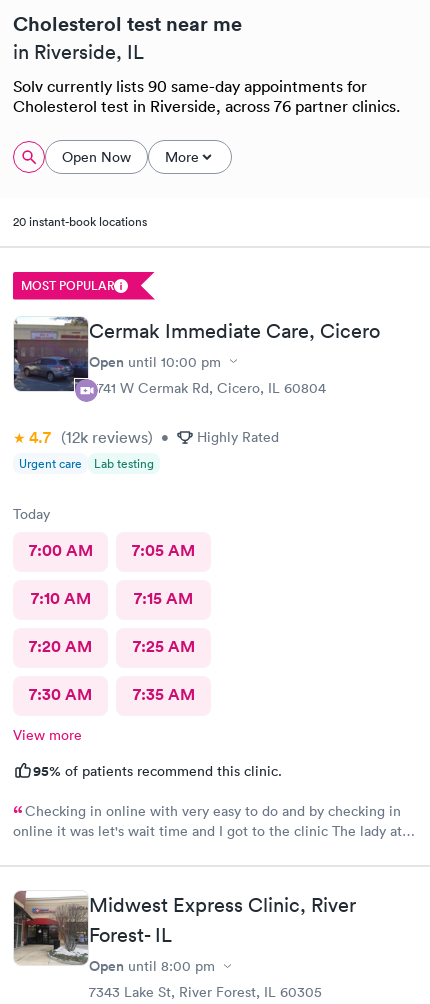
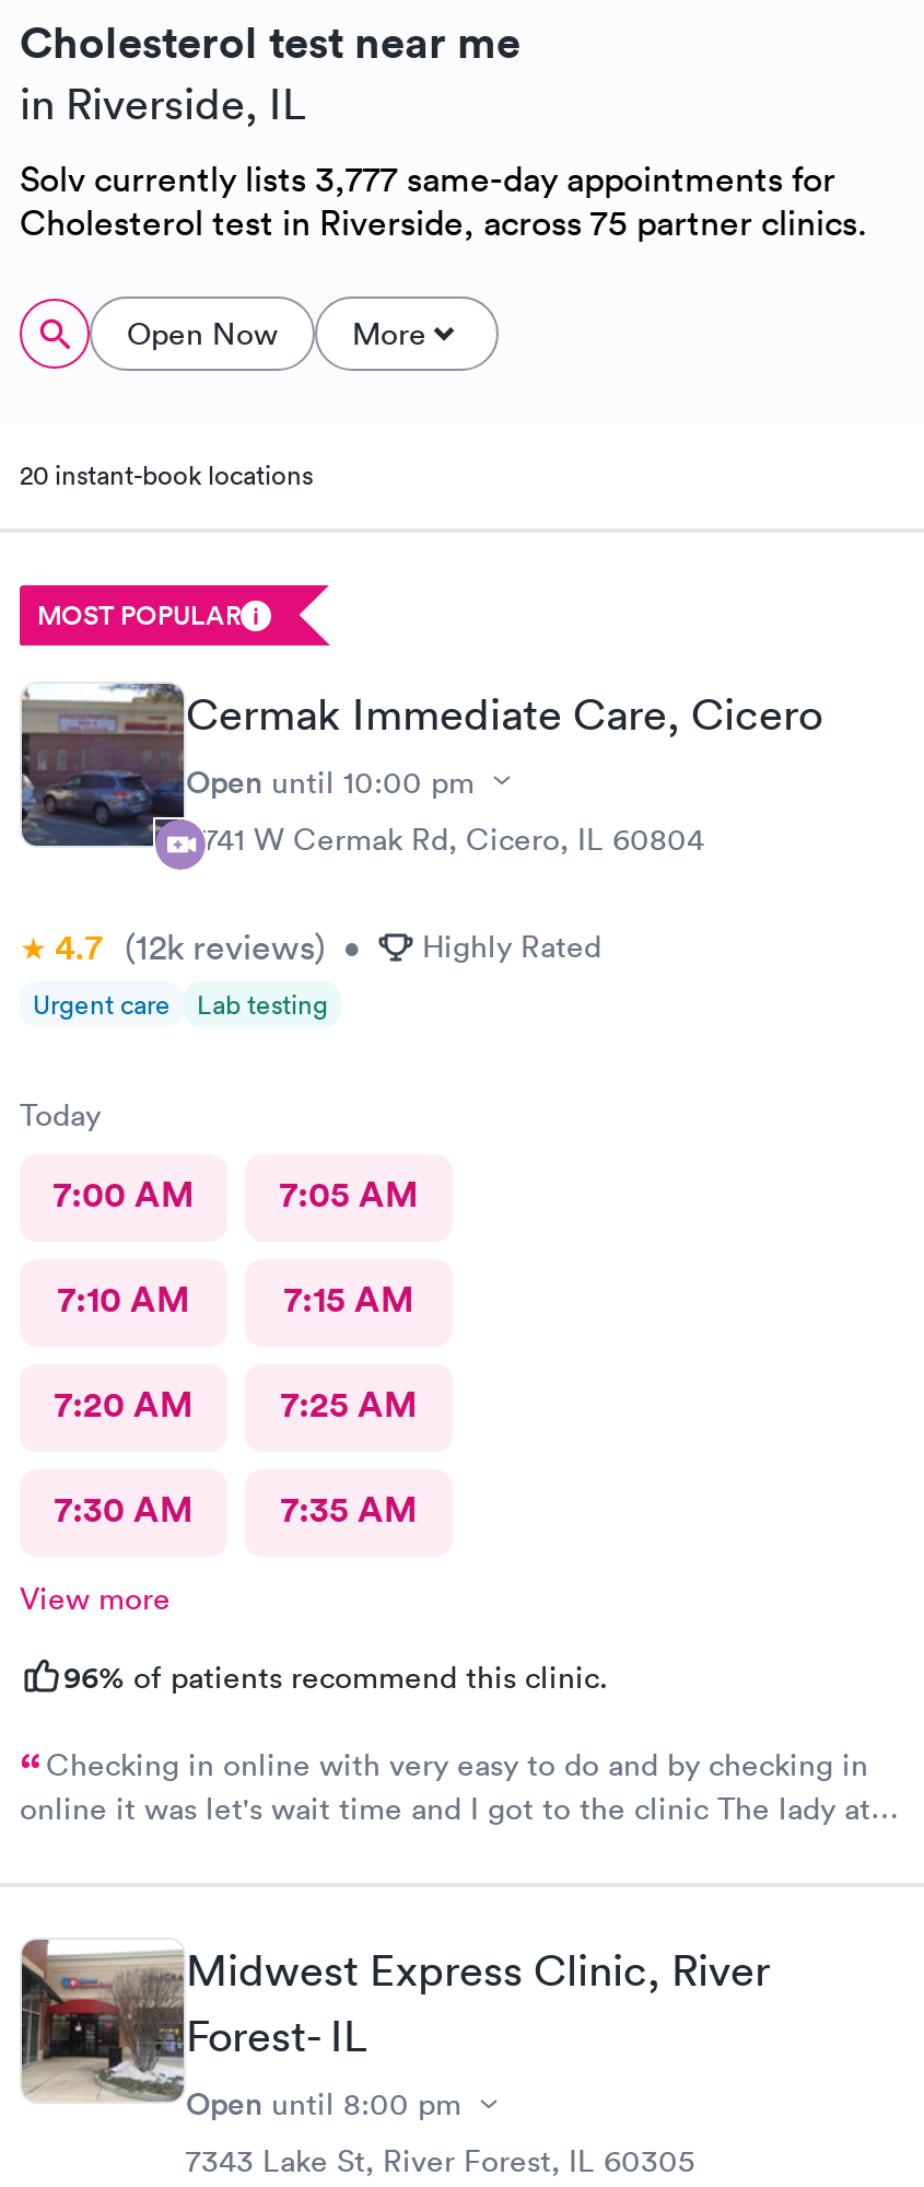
[13,76,367,96] Solv currently lists 90 same-day appointments for -> [20,156,835,200] Solv currently lists 3,777 same-day appointments for
[13,96,400,116] Cholesterol test in Riverside, across 76 partner clinics. -> [20,200,866,244] Cholesterol test in Riverside, across 75 partner clinics.
[33,760,282,780] 95% of patients recommend this clinic. -> [63,1654,608,1698] 96% of patients recommend this clinic.

